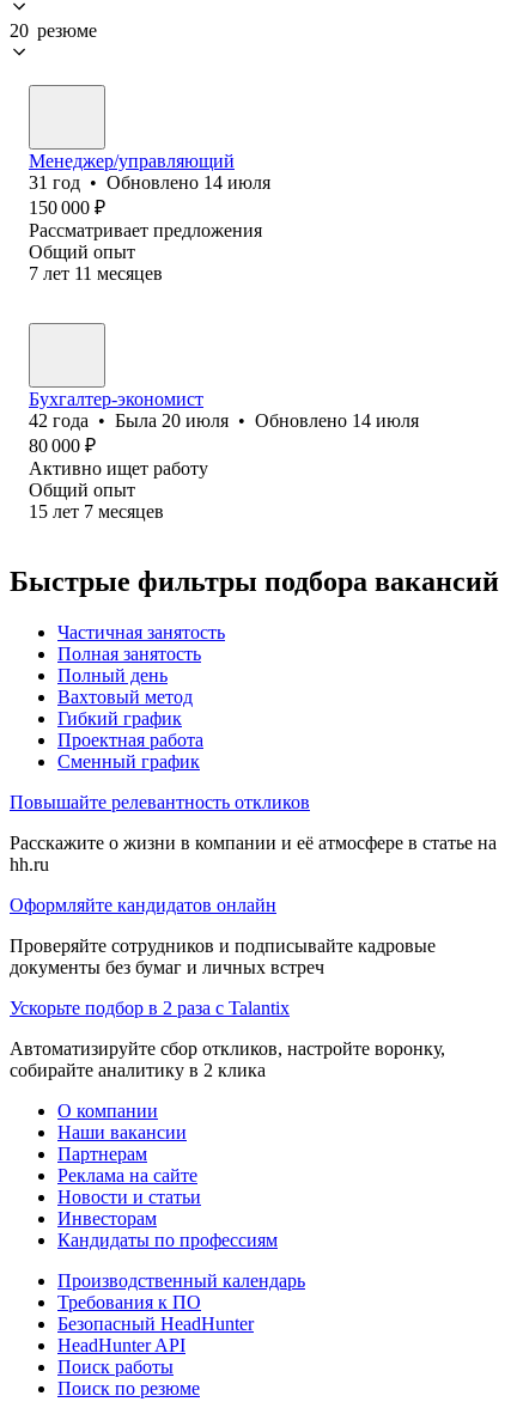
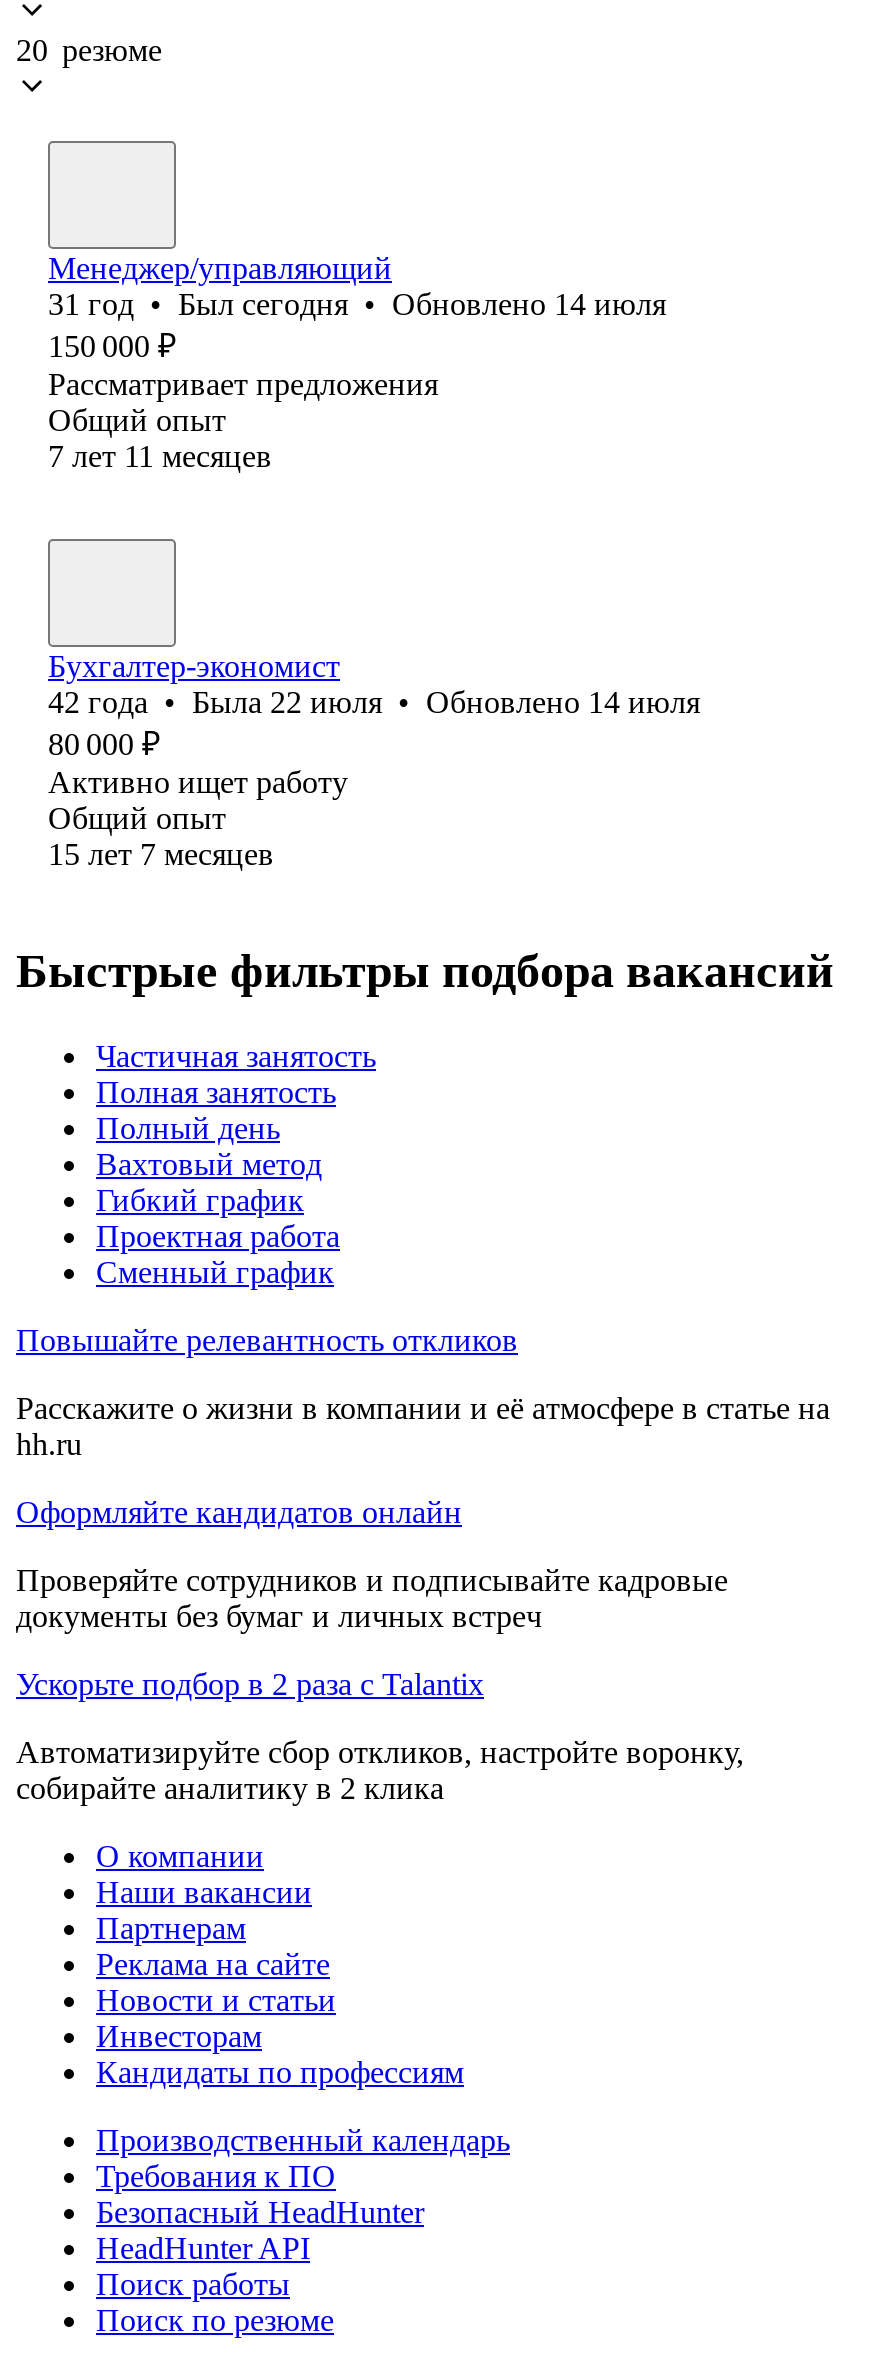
[29,172,270,192] 31 год • Обновлено 14 июля -> [48,287,666,321] 31 год • Был сегодня • Обновлено 14 июля
[29,410,419,431] 42 года • Была 20 июля • Обновлено 14 июля -> [48,685,700,719] 42 года • Была 22 июля • Обновлено 14 июля

